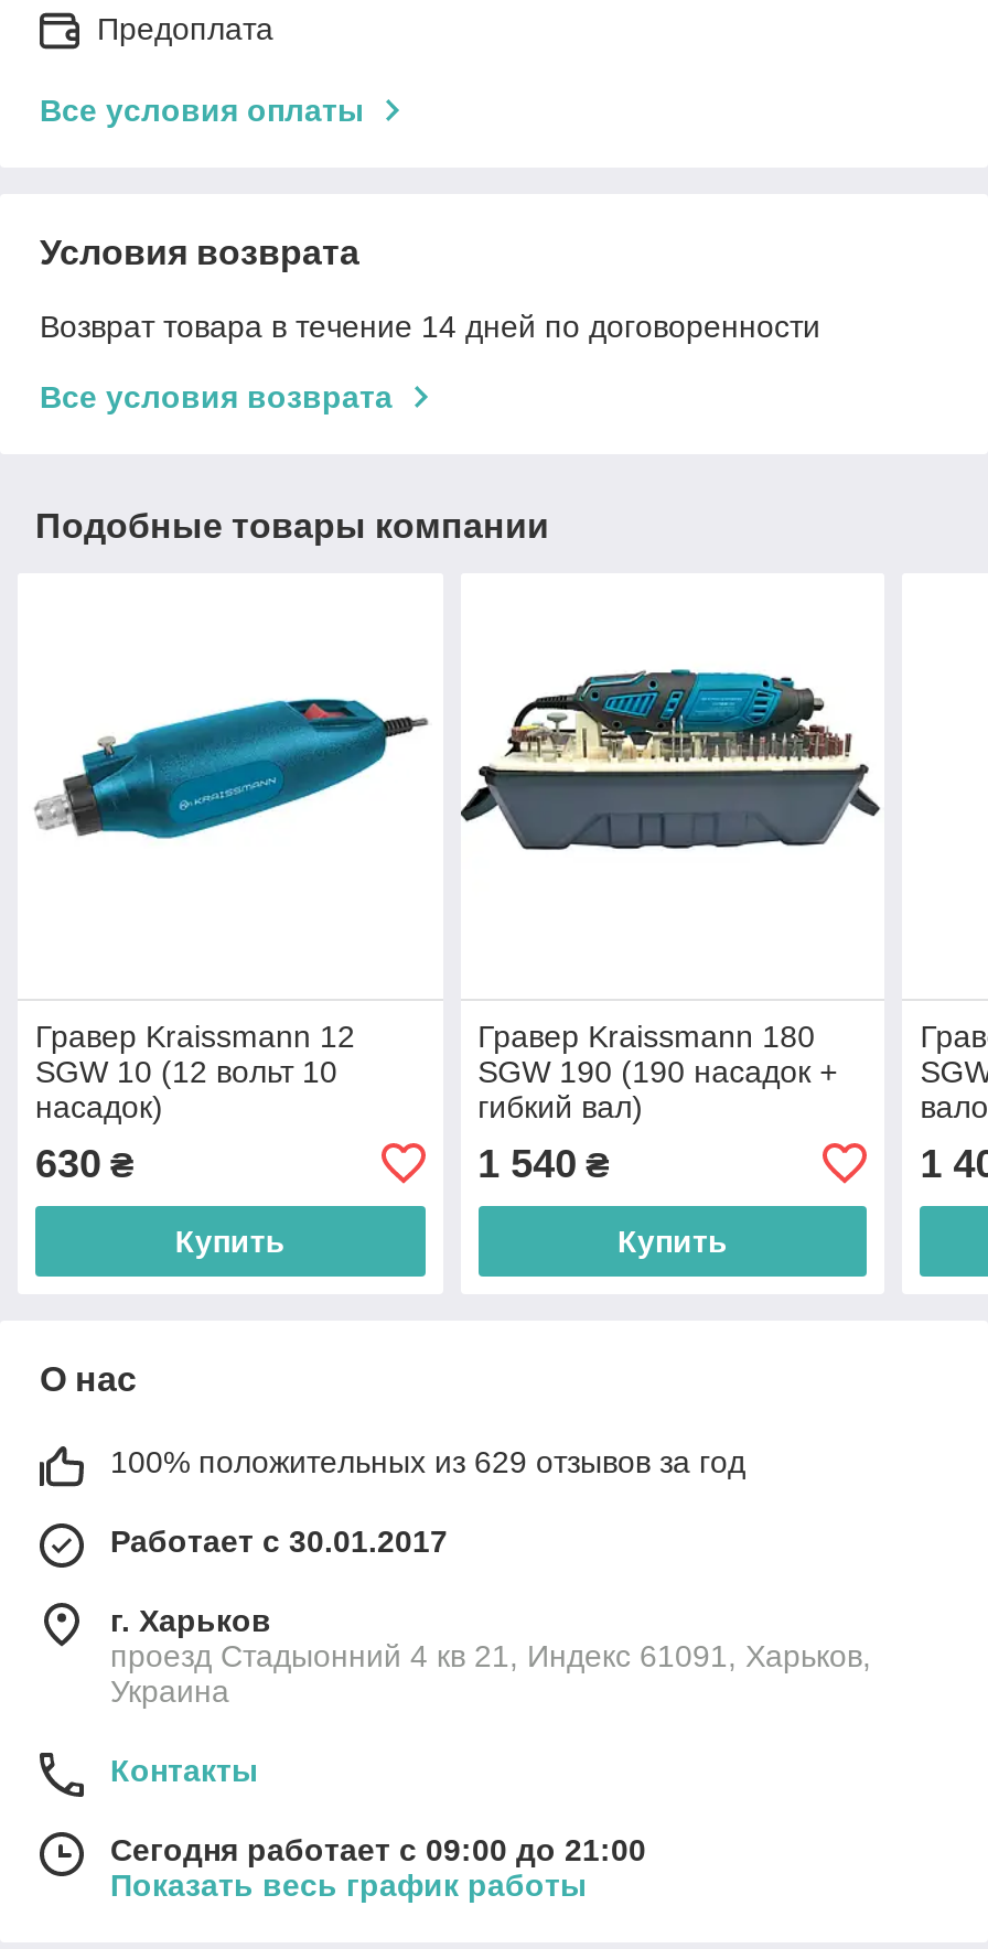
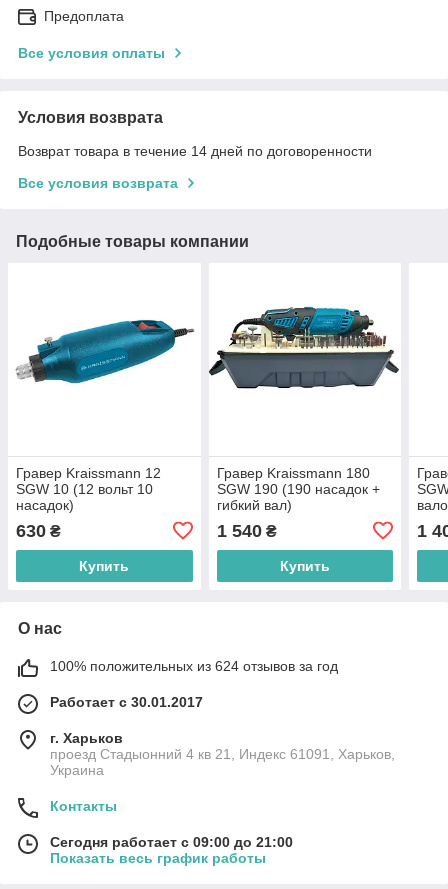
[110,1444,745,1479] 100% положительных из 629 отзывов за год -> [50,658,338,674] 100% положительных из 624 отзывов за год

